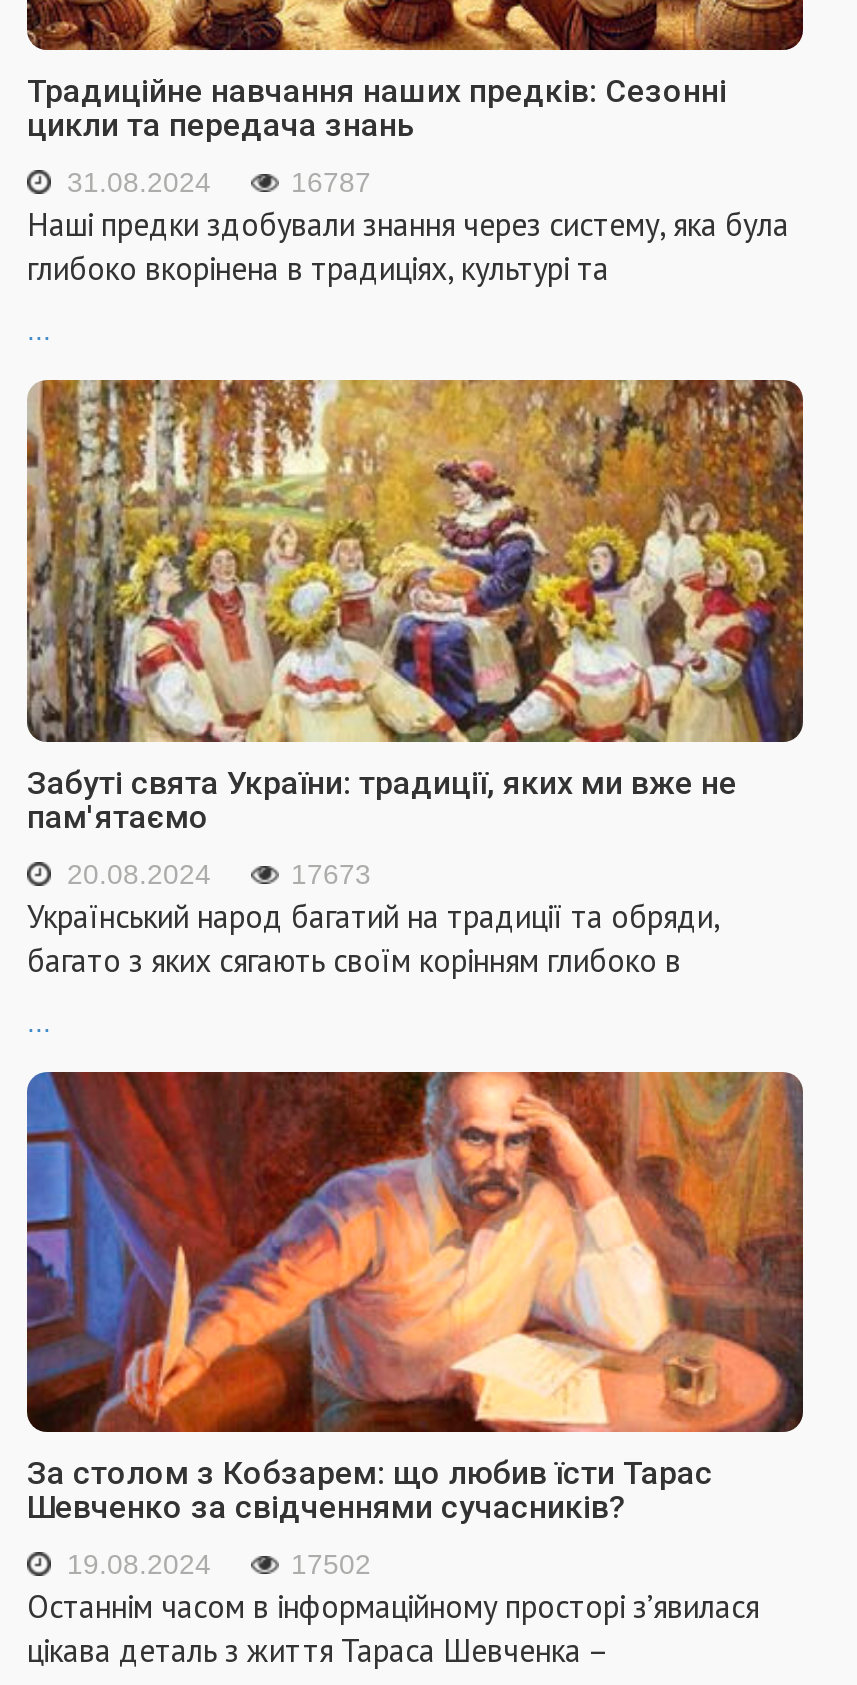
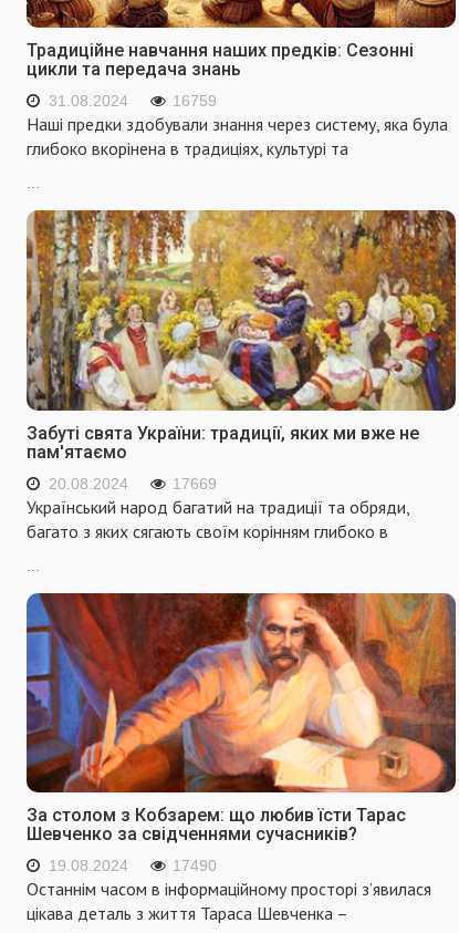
[291,167,371,199] 16787 -> [173,92,217,110] 16759
[291,857,371,889] 17673 -> [173,474,217,492] 17669
[291,1548,371,1580] 17502 -> [173,857,217,874] 17490

